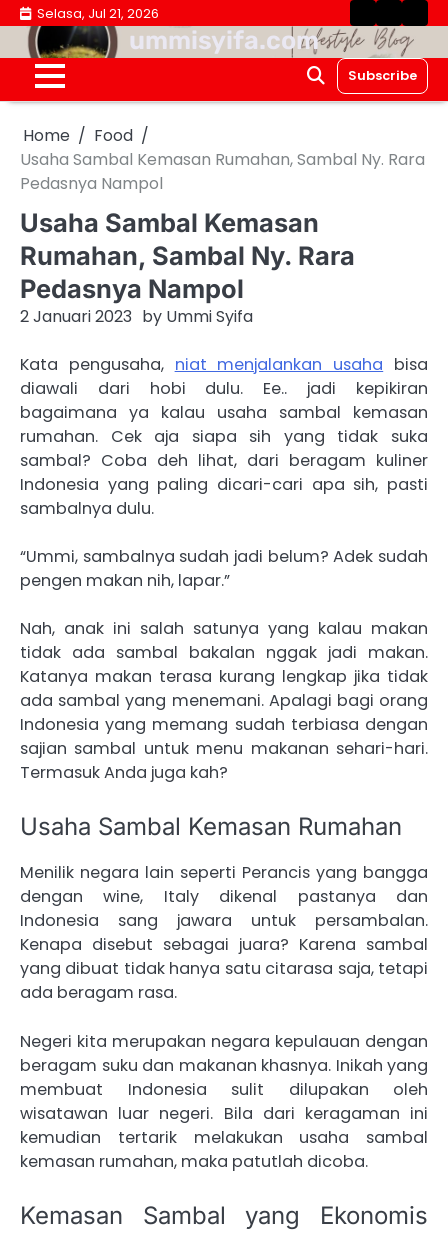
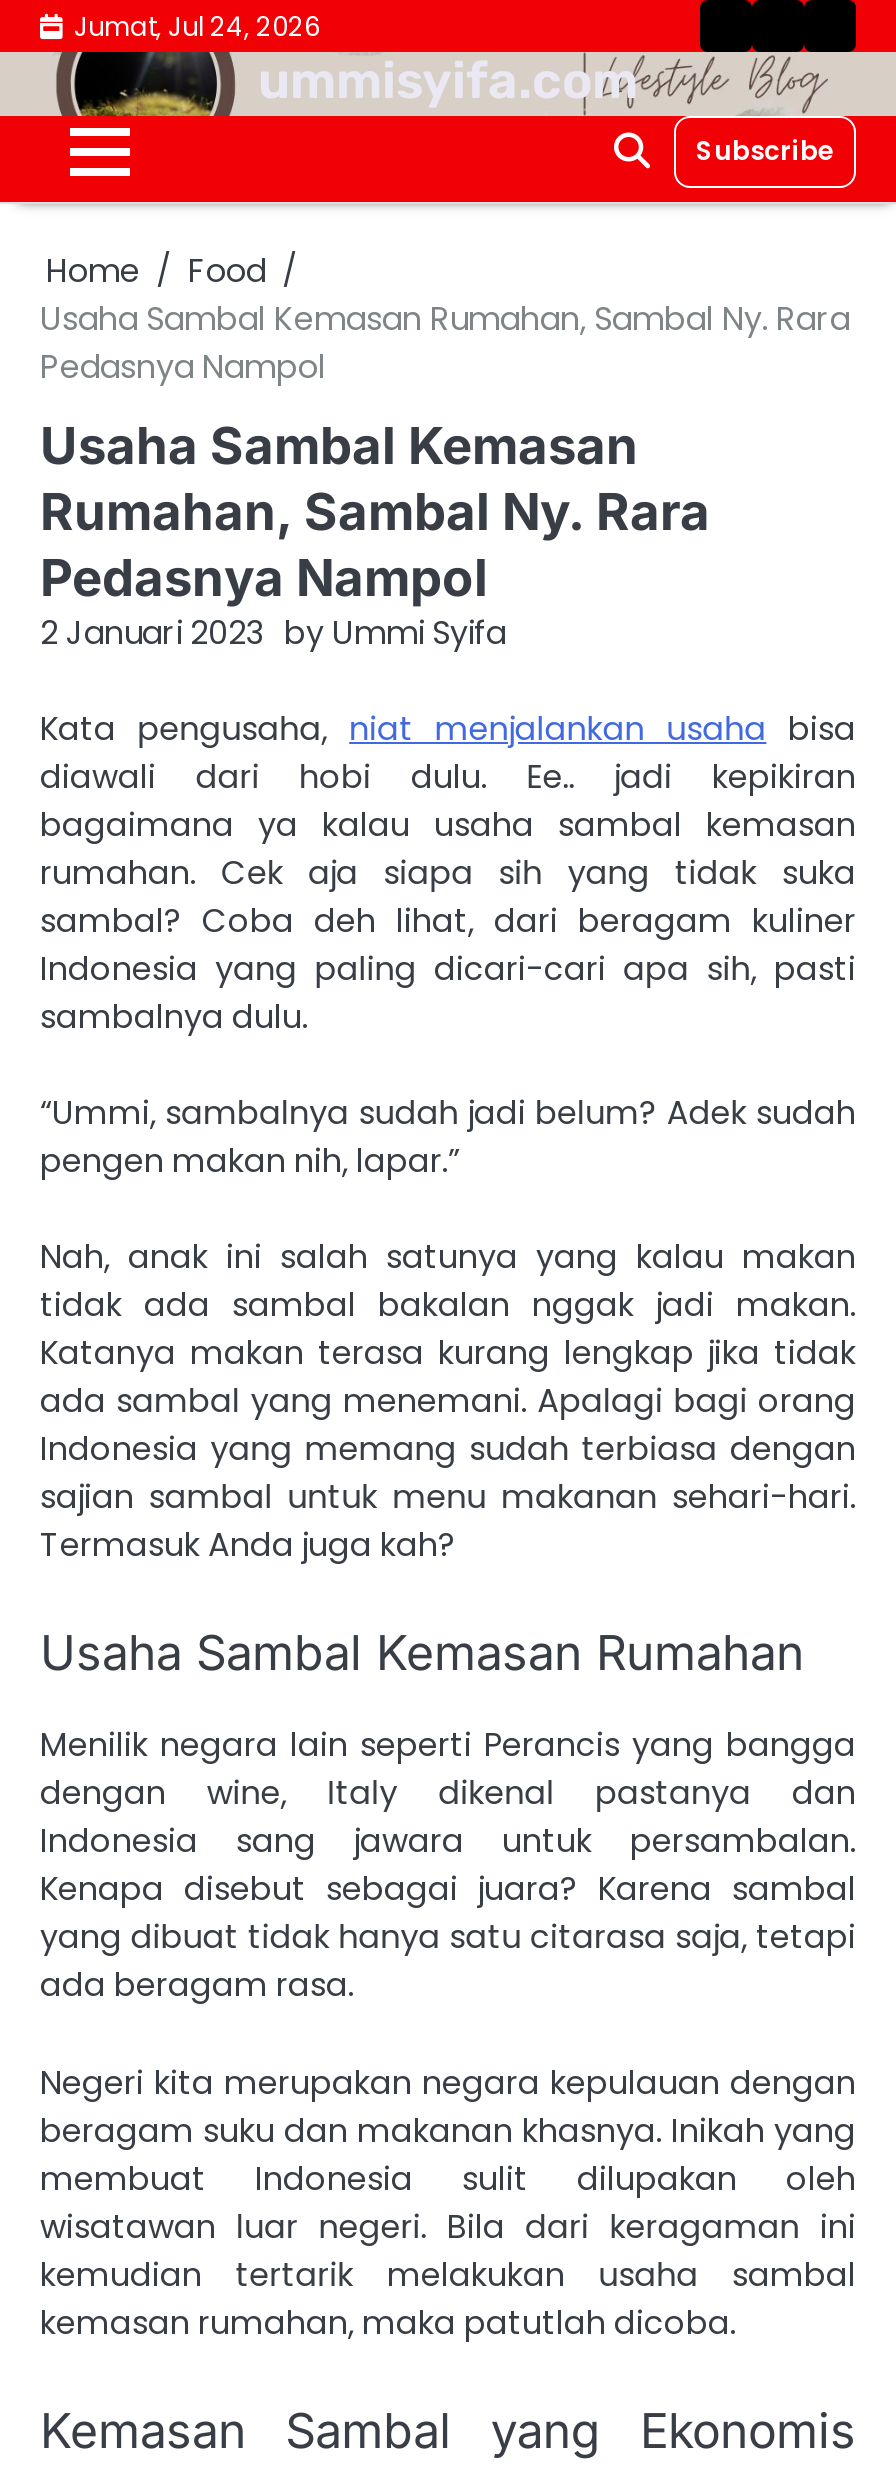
[37,3,159,22] Selasa, Jul 21, 2026 -> [74,7,320,45] Jumat, Jul 24, 2026

